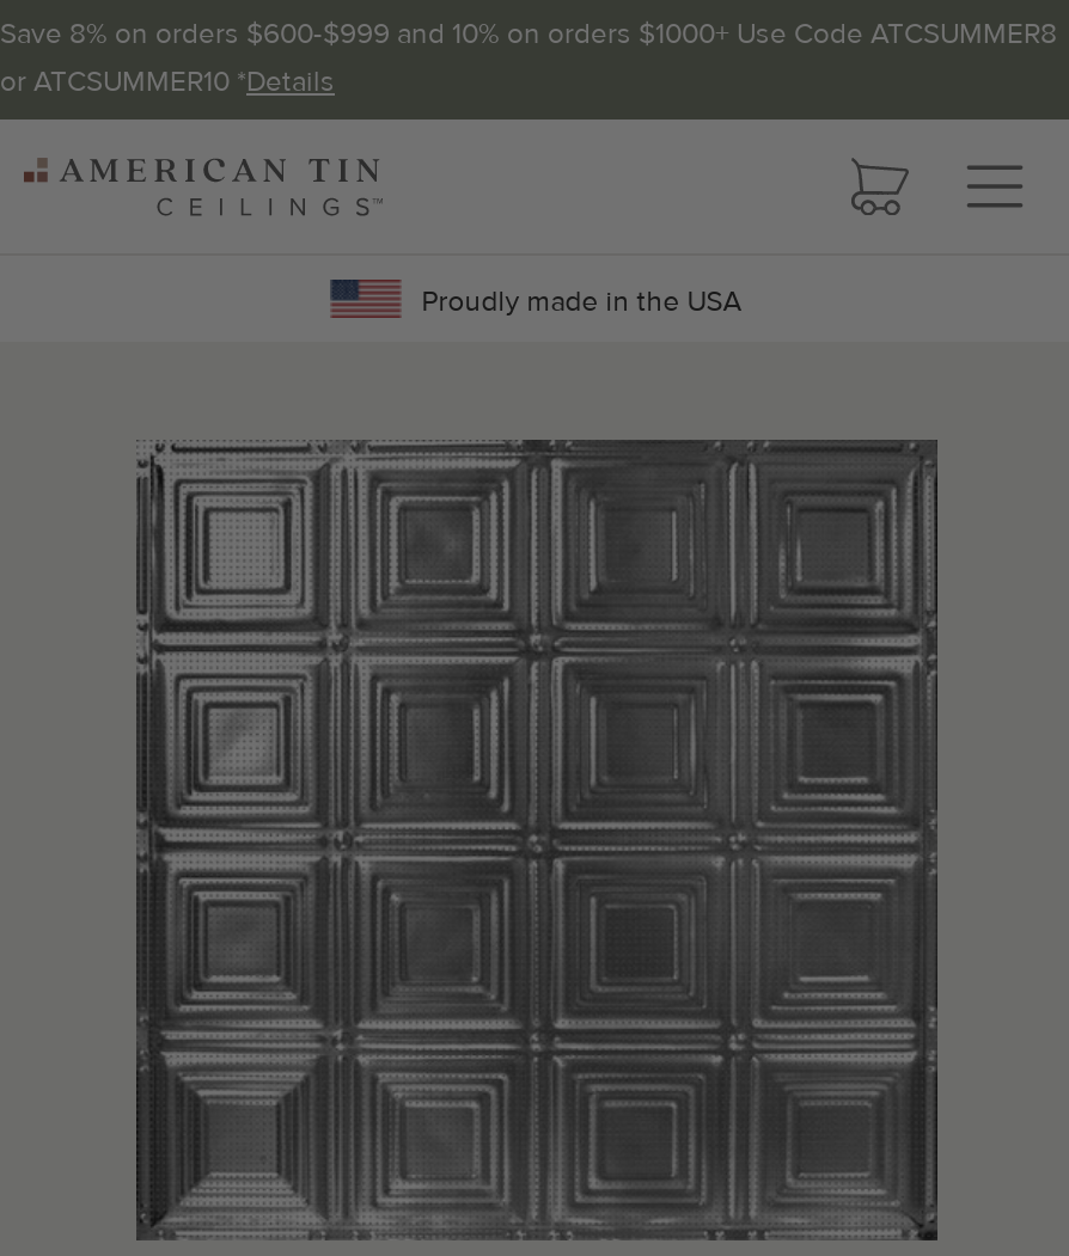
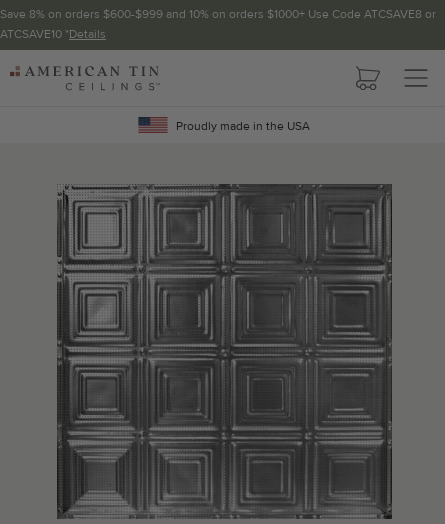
[0,17,1057,100] Save 8% on orders $600-$999 and 10% on orders $1000+ Use Code ATCSUMMER8 | or ATCSUMMER10 *Details -> [0,7,436,42] Save 8% on orders $600-$999 and 10% on orders $1000+ Use Code ATCSAVE8 or | ATCSAVE10 *Details

